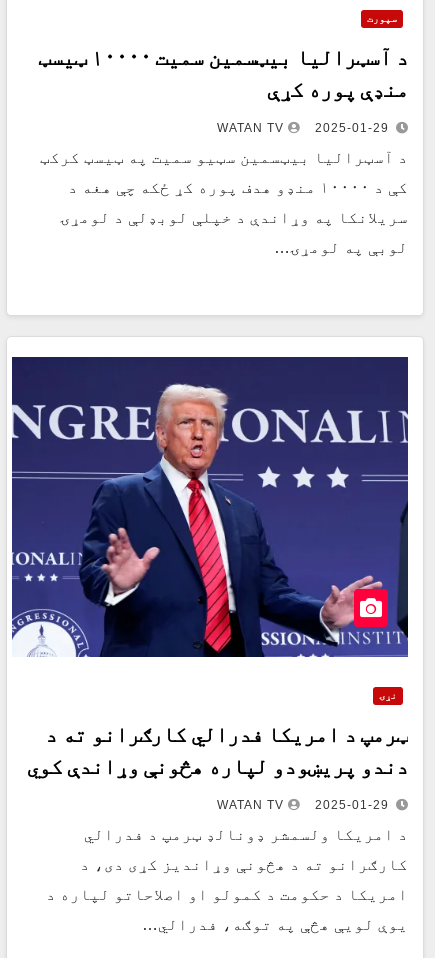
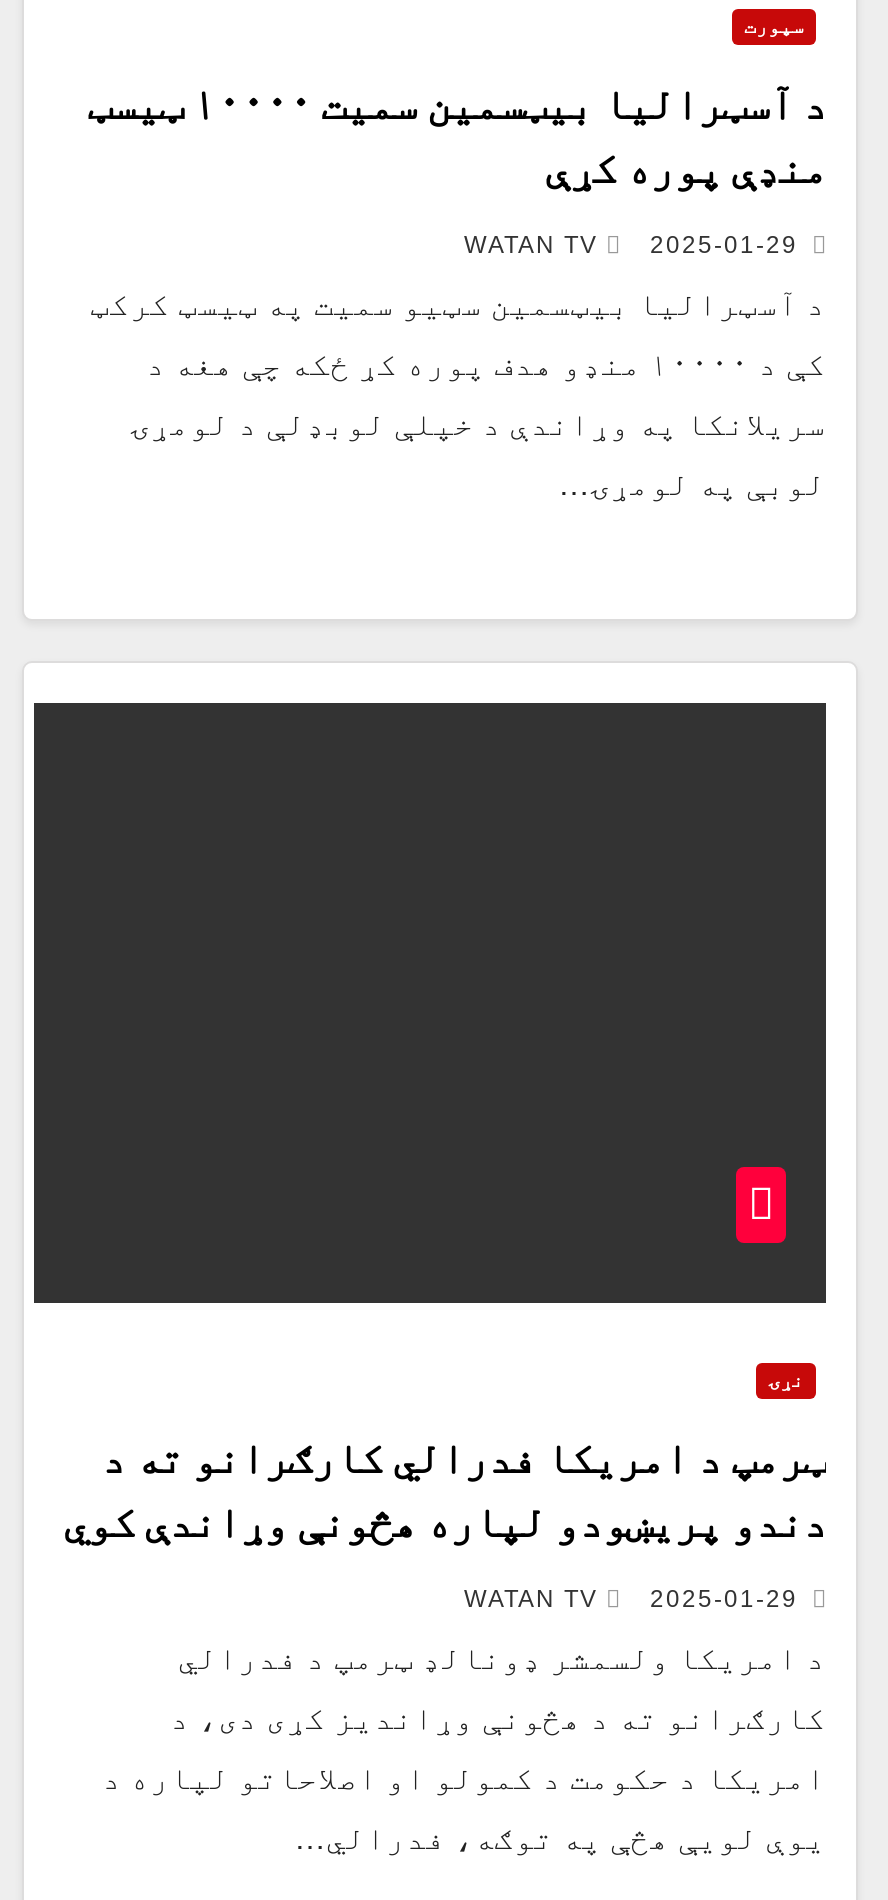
[11,358,409,658] [image] -> none

